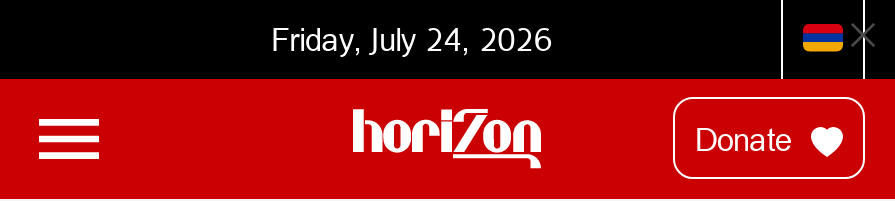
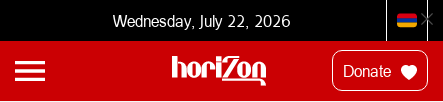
[271,18,551,56] Friday, July 24, 2026 -> [113,10,290,29] Wednesday, July 22, 2026

